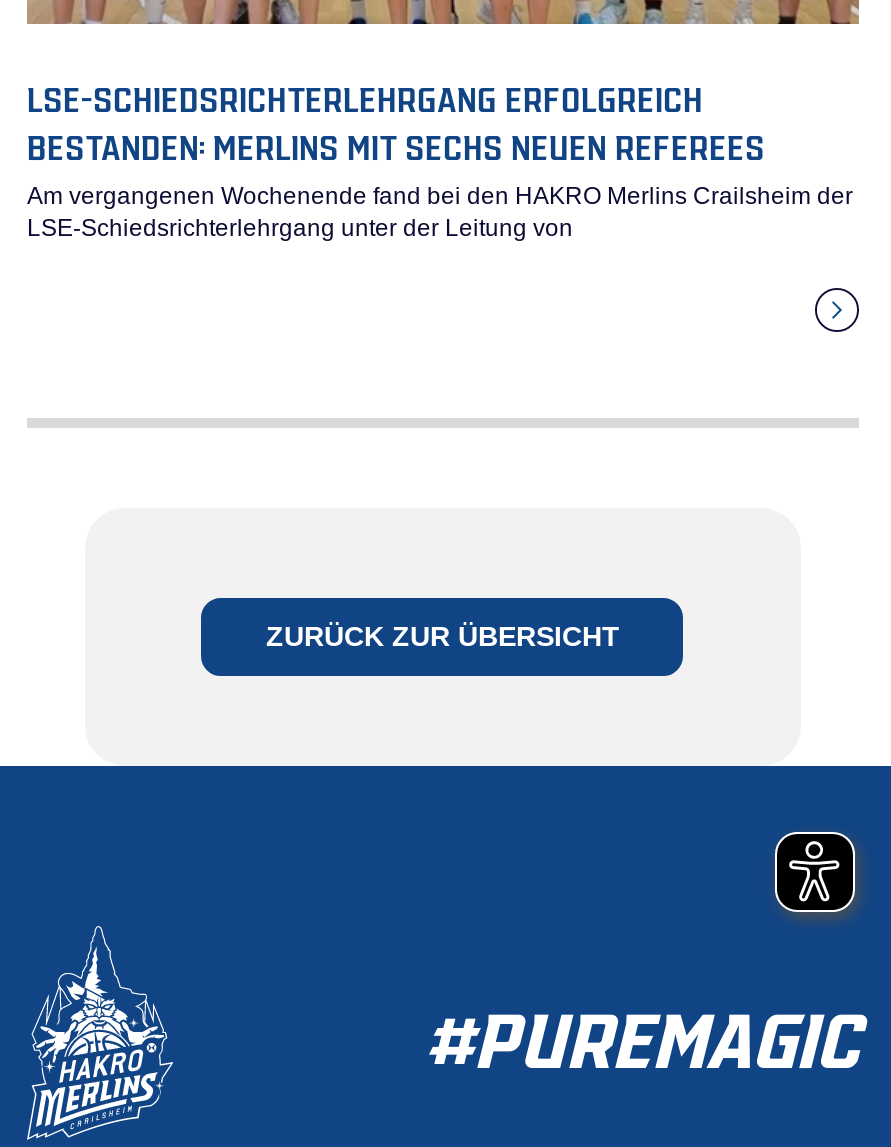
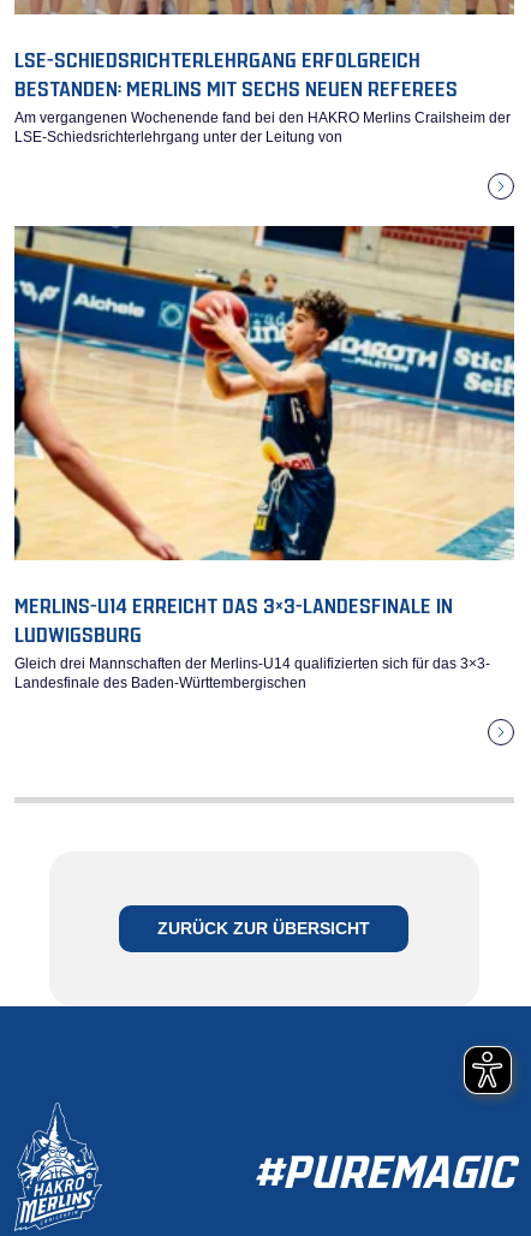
none -> [13,225,515,692] [image] | MERLINS-U14 ERREICHT DAS 3×3-LANDESFINALE IN | LUDWIGSBURG | Gleich drei Mannschaften der Merlins-U14 qualifizierten sich für das 3×3- | Landesfinale des Baden-Württembergischen

